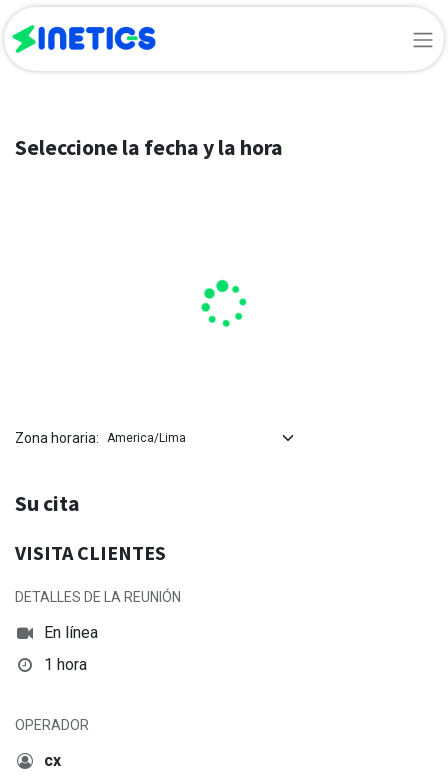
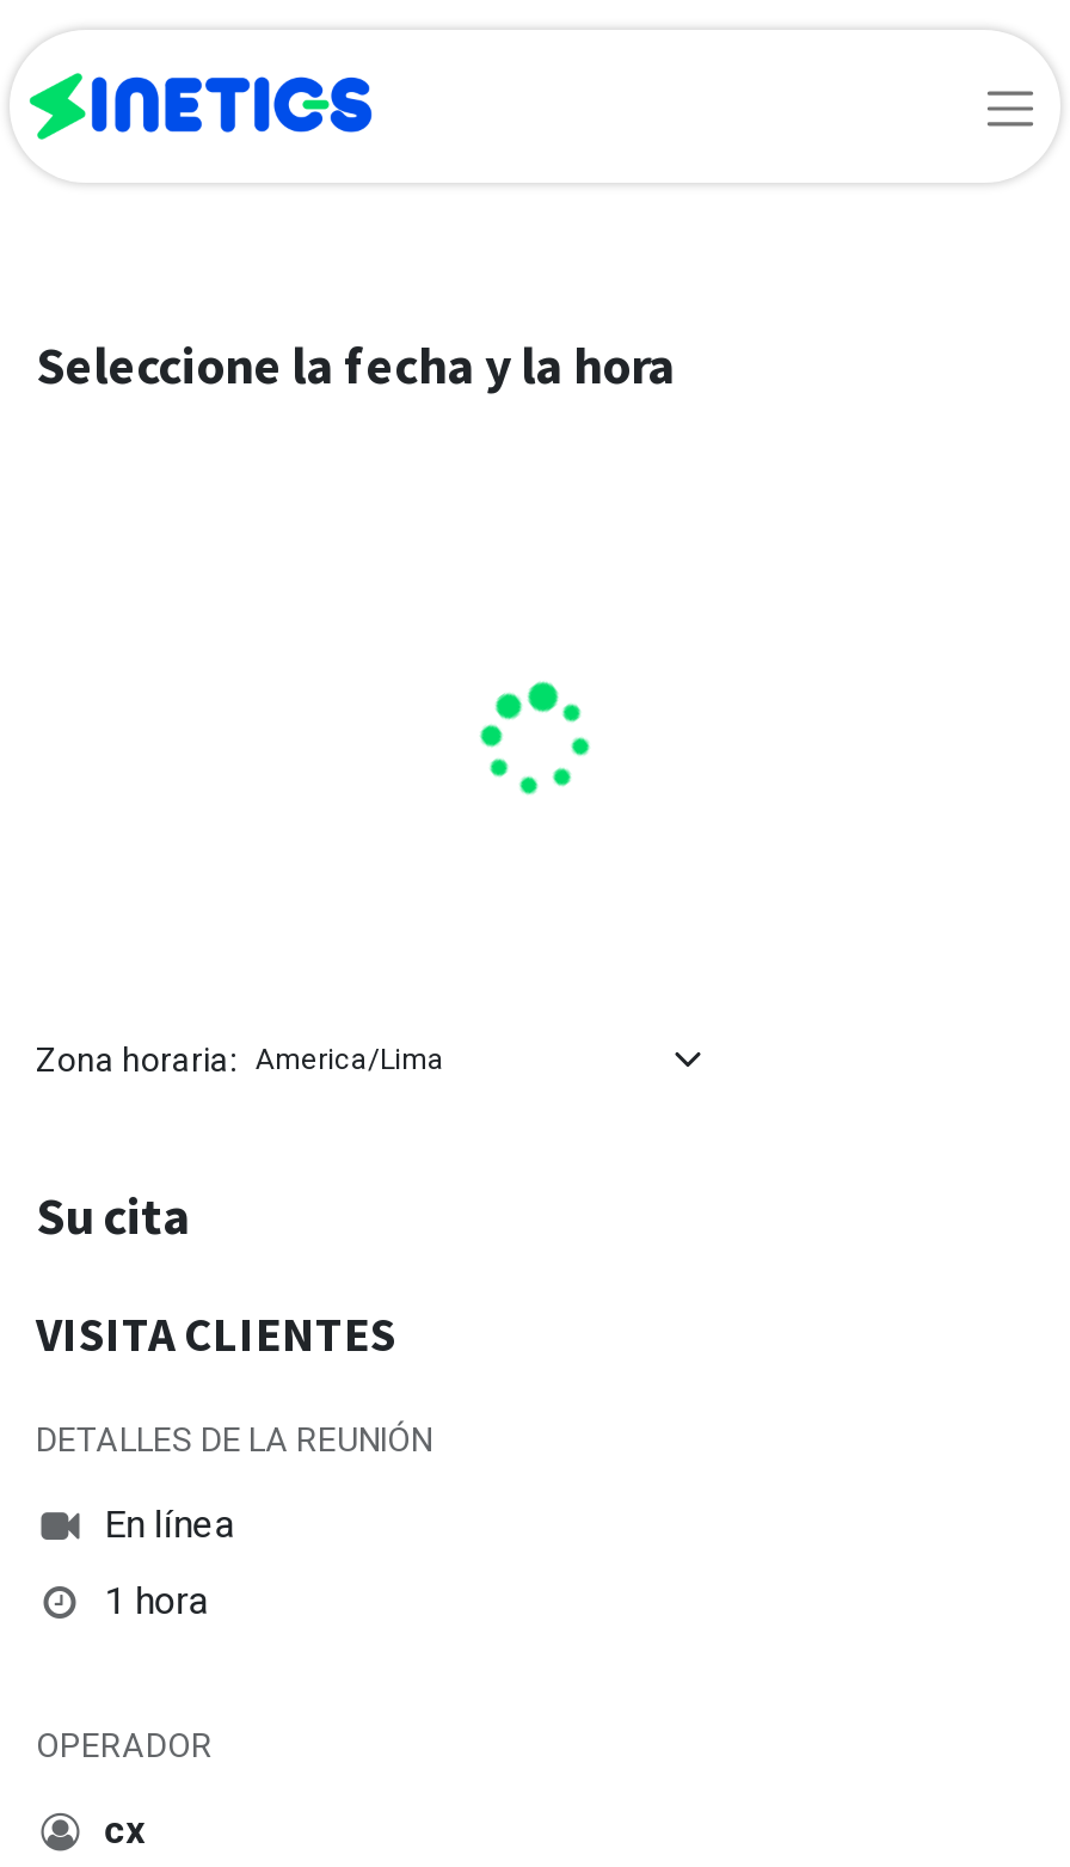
[200,279,248,328] [image] -> [478,680,592,797] [image]

